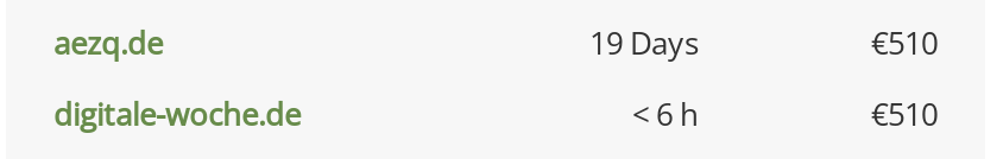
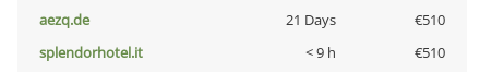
[589,21,699,64] 19 Days -> [285,10,335,29] 21 Days
[53,93,699,135] digitale-woche.de | < 6 h -> [39,43,335,62] splendorhotel.it | < 9 h

